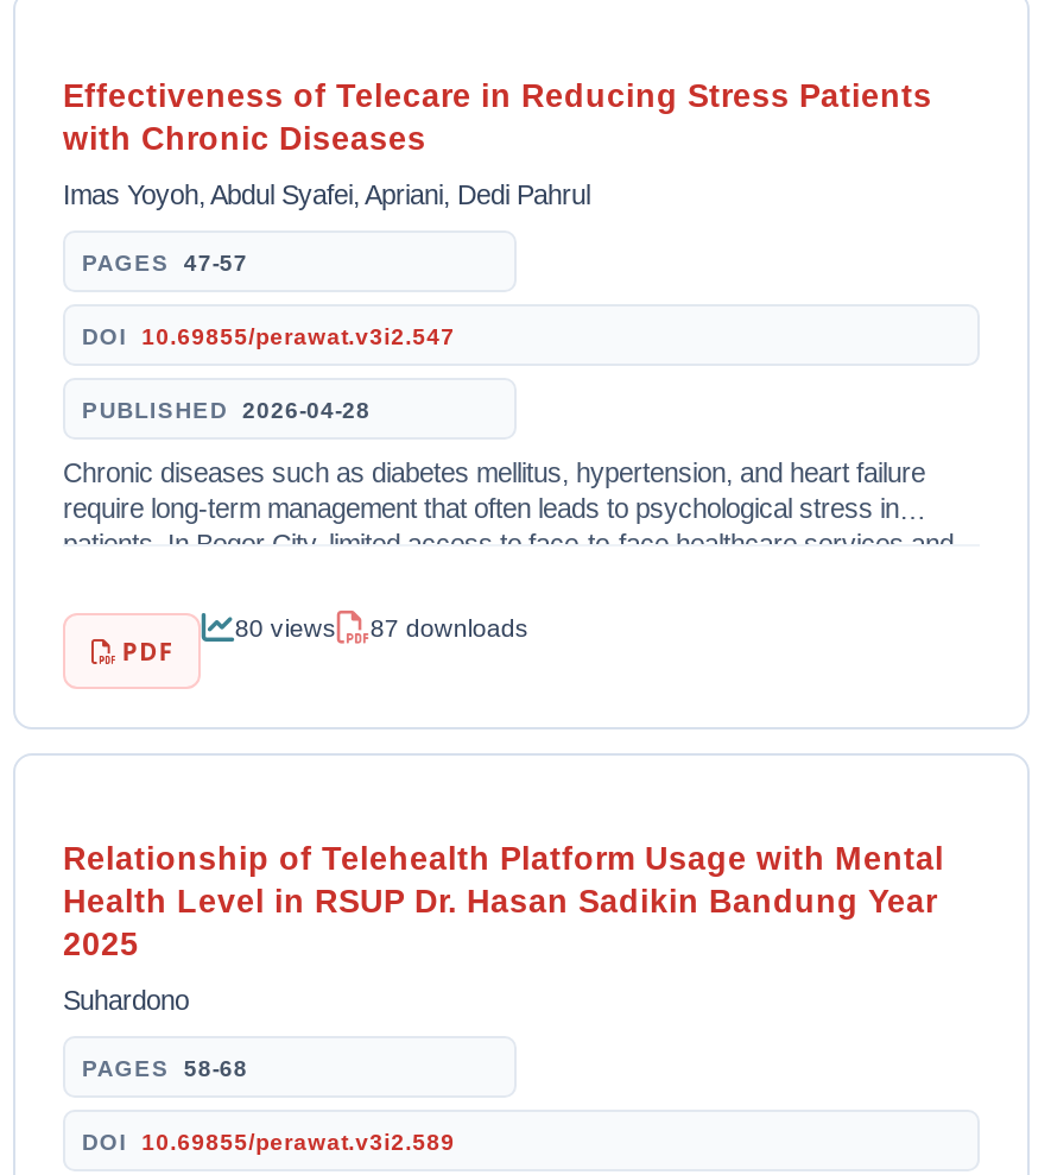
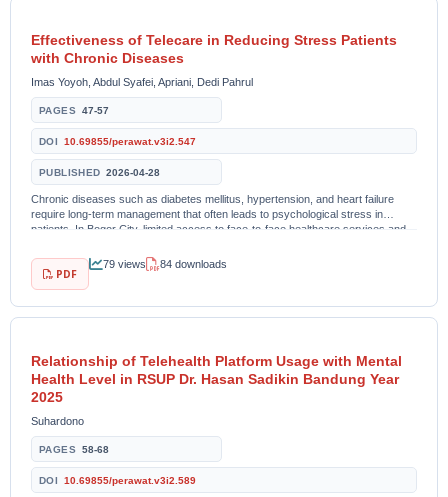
[235,614,337,643] 80 views -> [103,258,146,270] 79 views
[370,614,529,643] 87 downloads -> [160,258,227,270] 84 downloads

